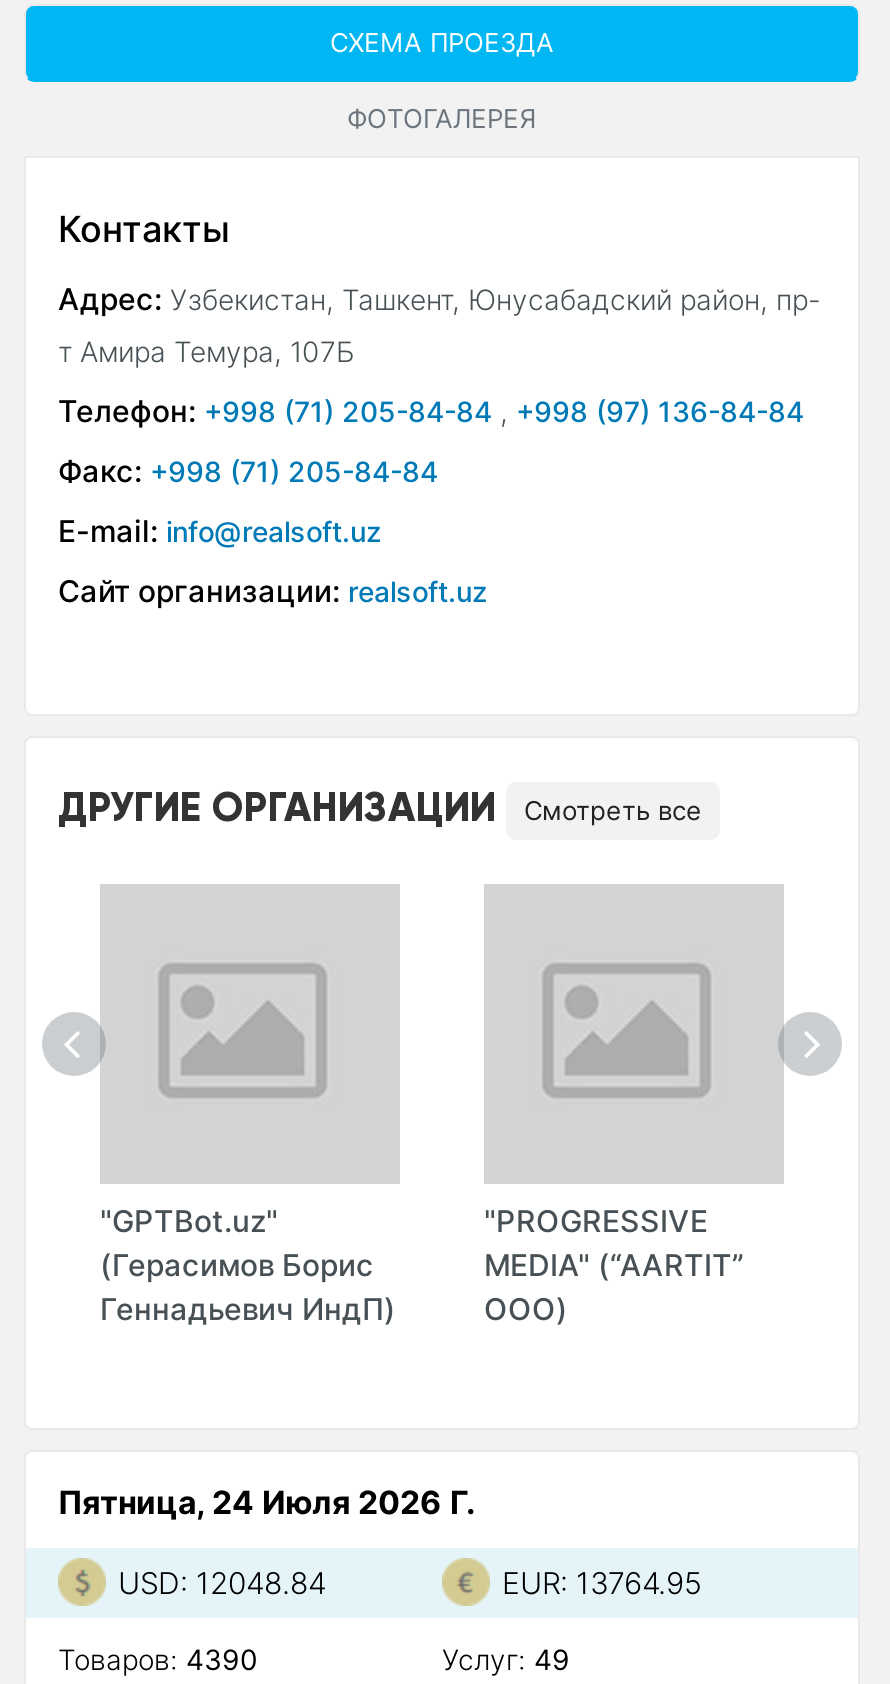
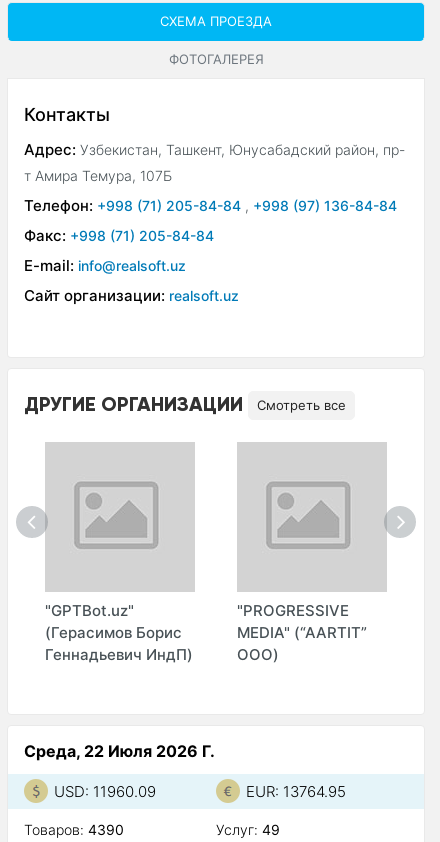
[58,1482,476,1522] Пятница, 24 Июля 2026 Г. -> [24,741,215,761] Среда, 22 Июля 2026 Г.
[118,1564,326,1602] USD: 12048.84 -> [54,782,156,801] USD: 11960.09

